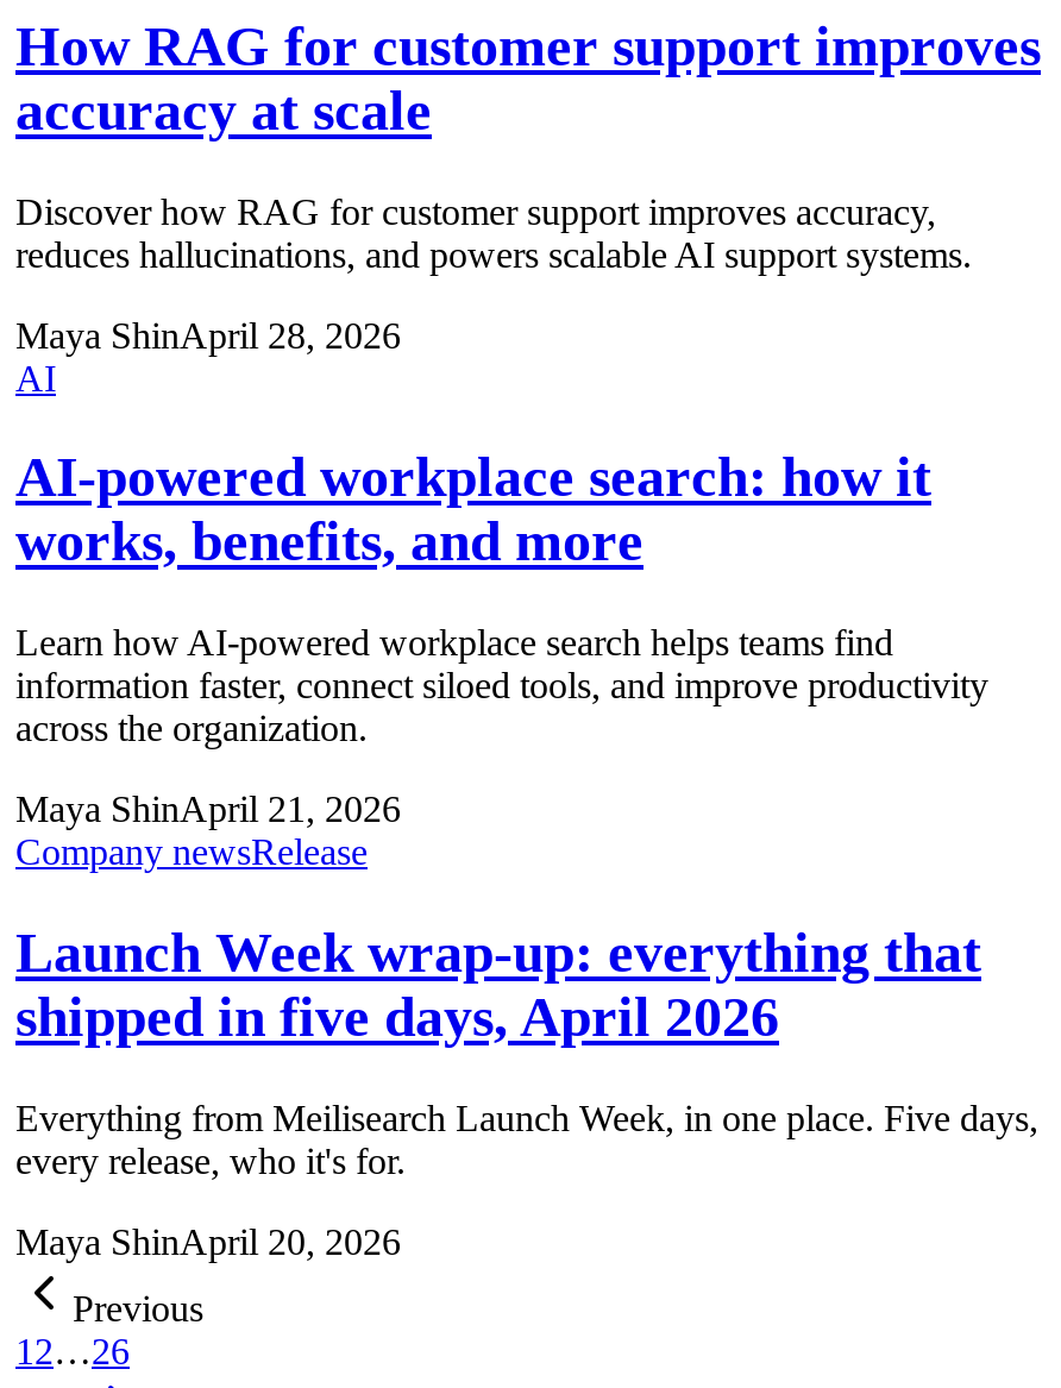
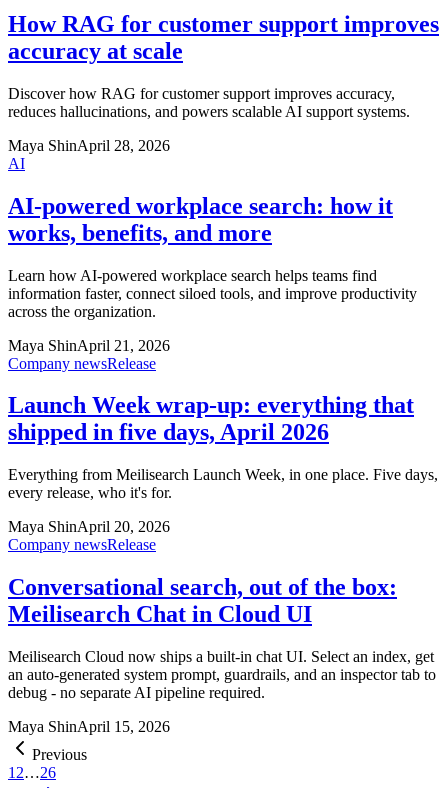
none -> [8,536,436,735] Company newsRelease | Conversational search, out of the box: | Meilisearch Chat in Cloud UI | Meilisearch Cloud now ships a built-in chat UI. Select an index, get | an auto-generated system prompt, guardrails, and an inspector tab to | debug - no separate AI pipeline required. | Maya ShinApril 15, 2026

